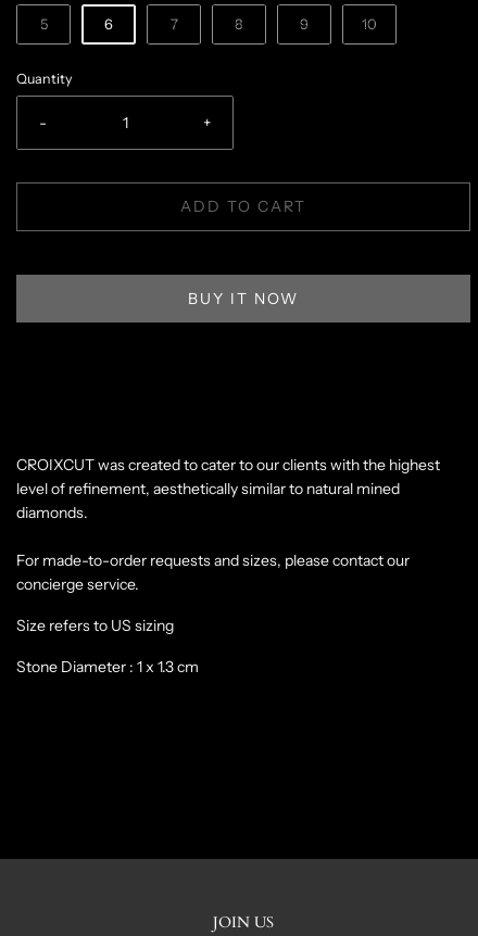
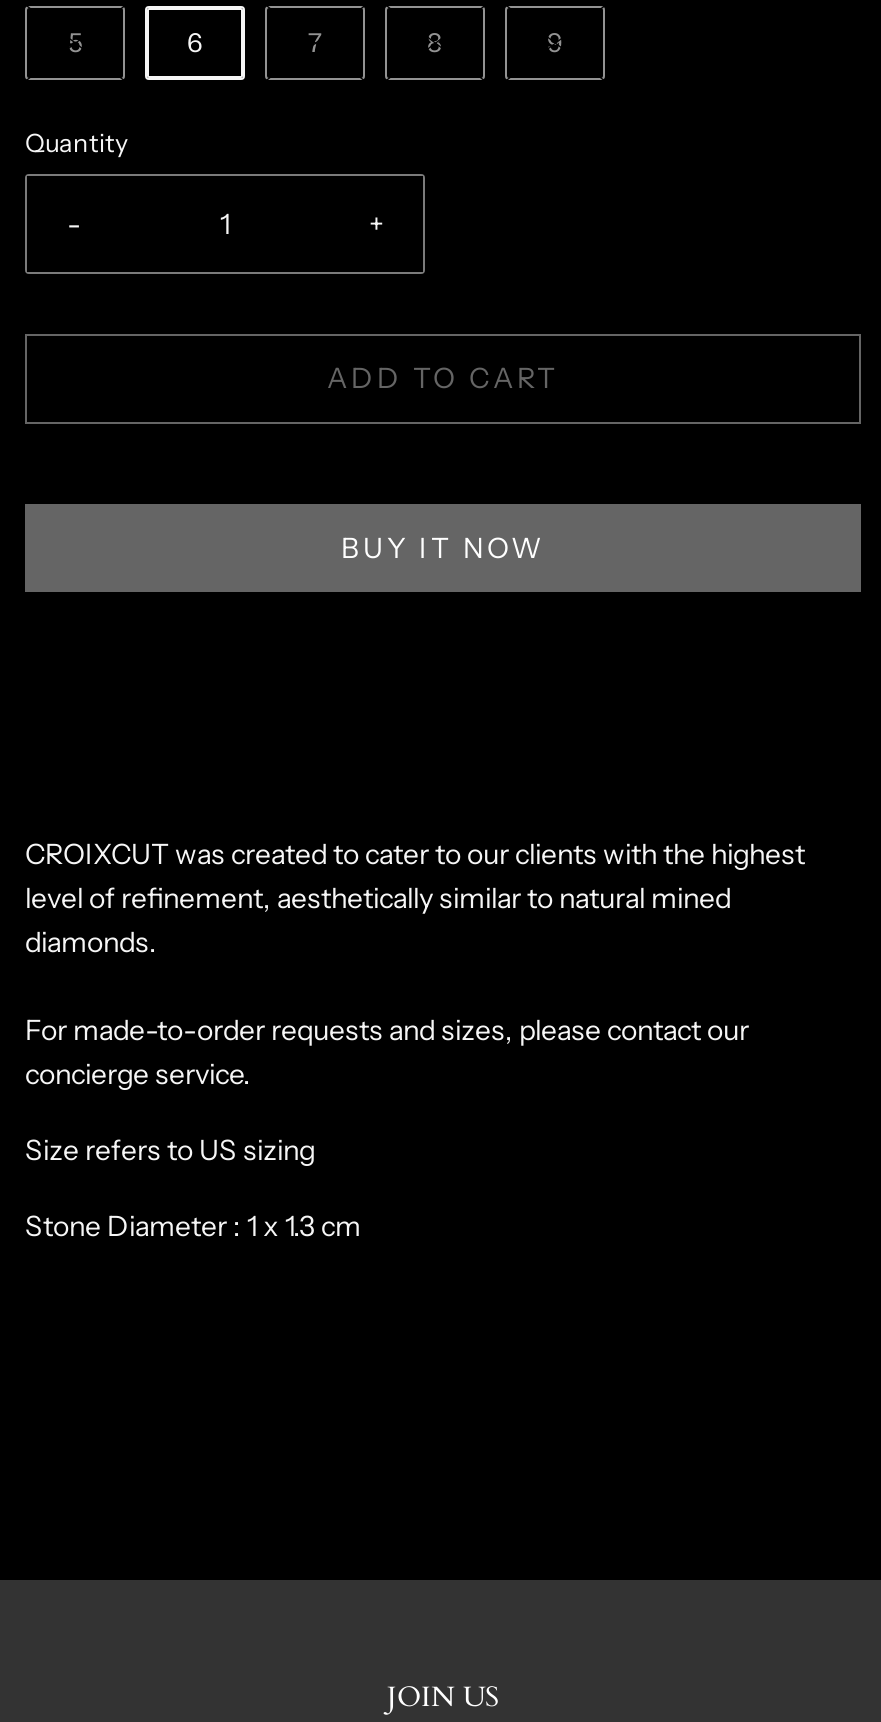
[362,15,377,33] 10 -> none

